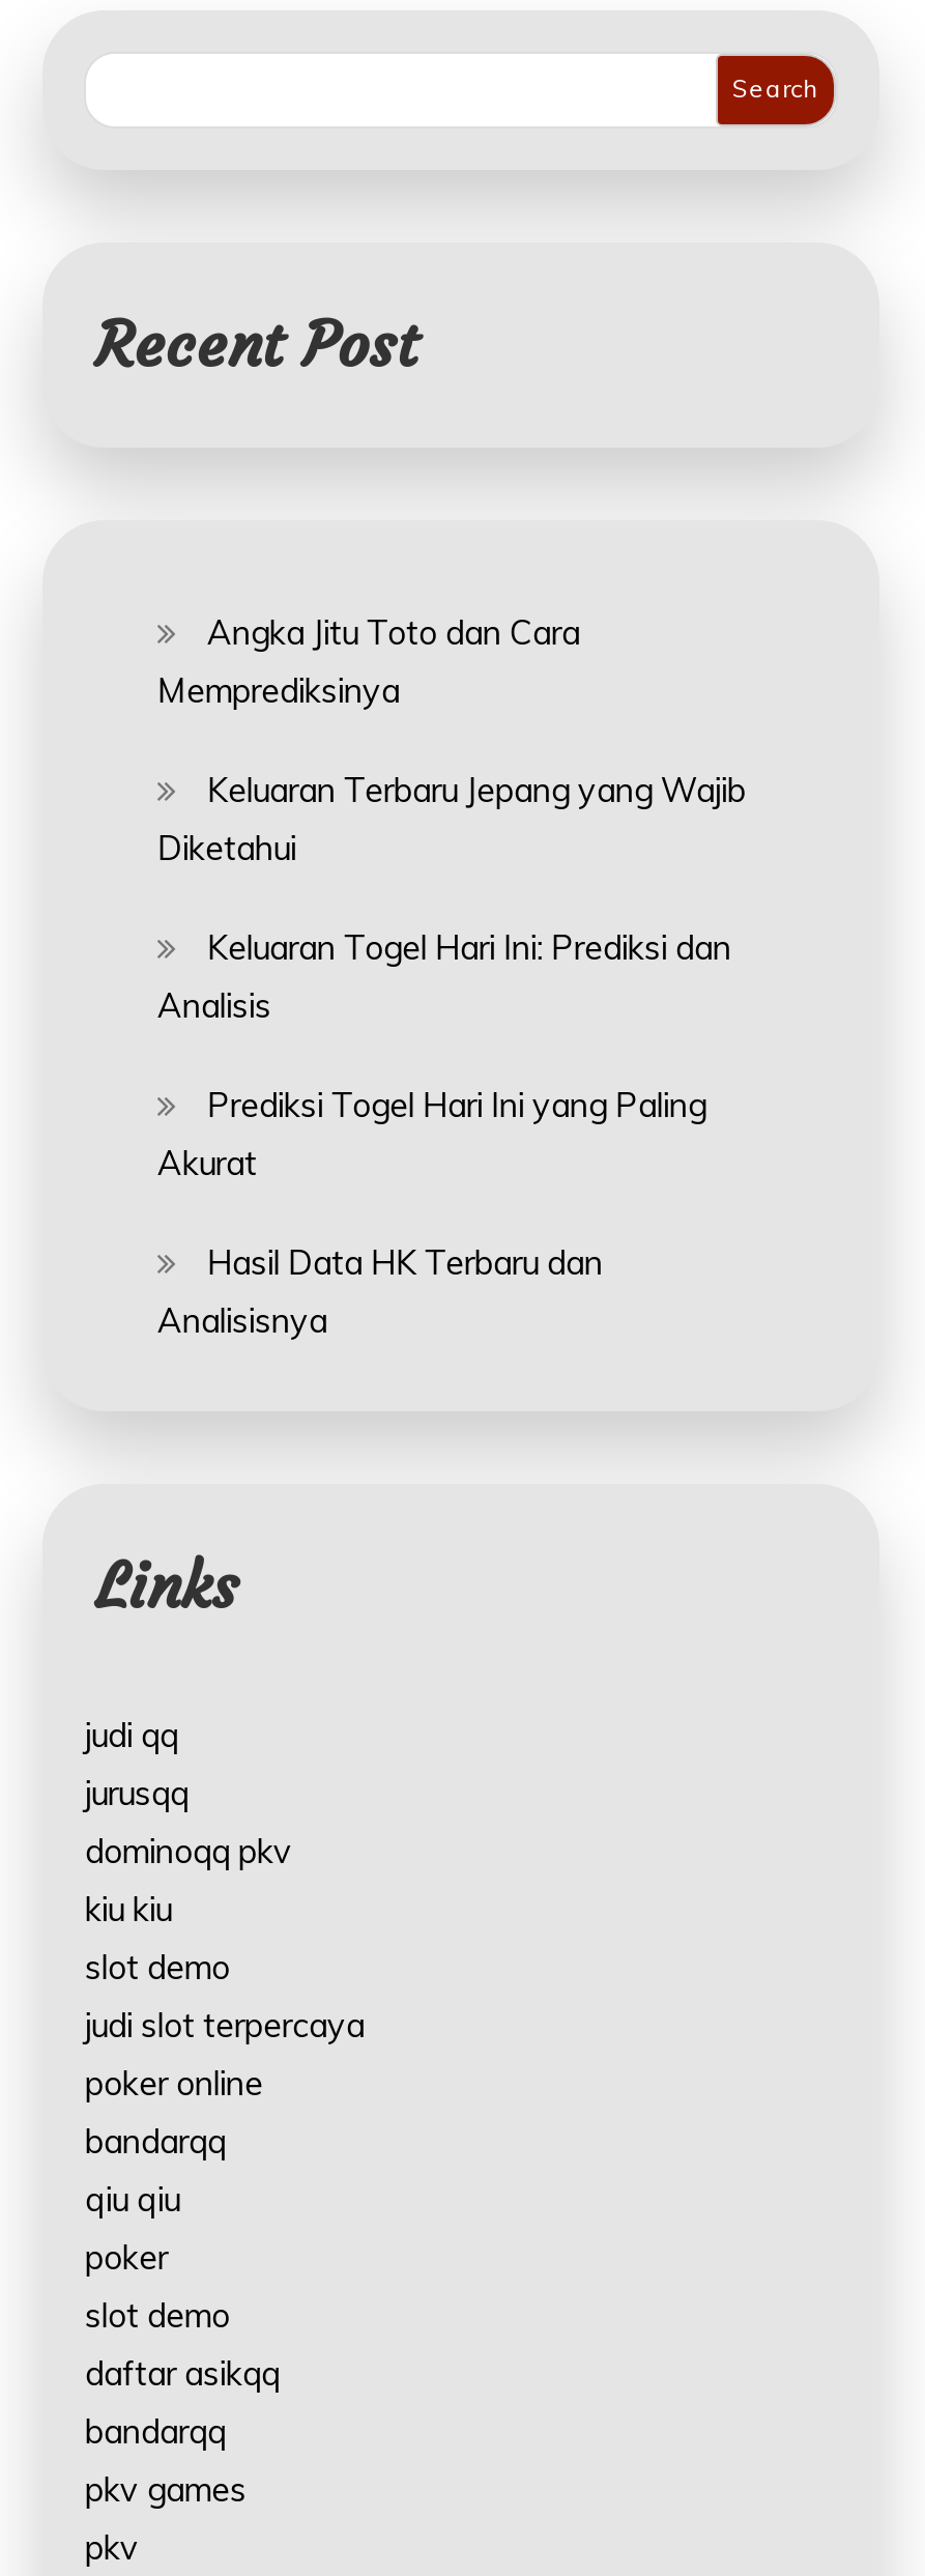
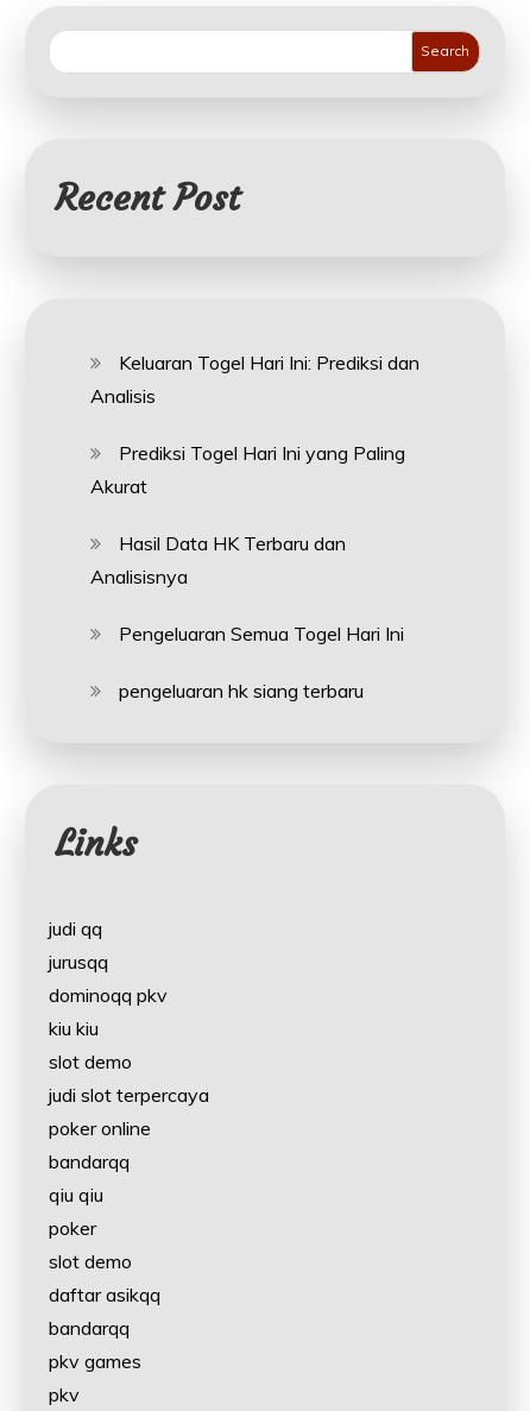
[157,611,746,868] Angka Jitu Toto dan Cara | Memprediksinya | Keluaran Terbaru Jepang yang Wajib | Diketahui -> none
moved [157,926,731,1340] -> [91,350,420,588]: Keluaran Togel Hari Ini: Prediksi dan | Analisis | Prediksi Togel Hari Ini yang Paling | Akurat | Hasil Data HK Terbaru dan | Analisisnya
none -> [119,621,405,702] Pengeluaran Semua Togel Hari Ini | pengeluaran hk siang terbaru

